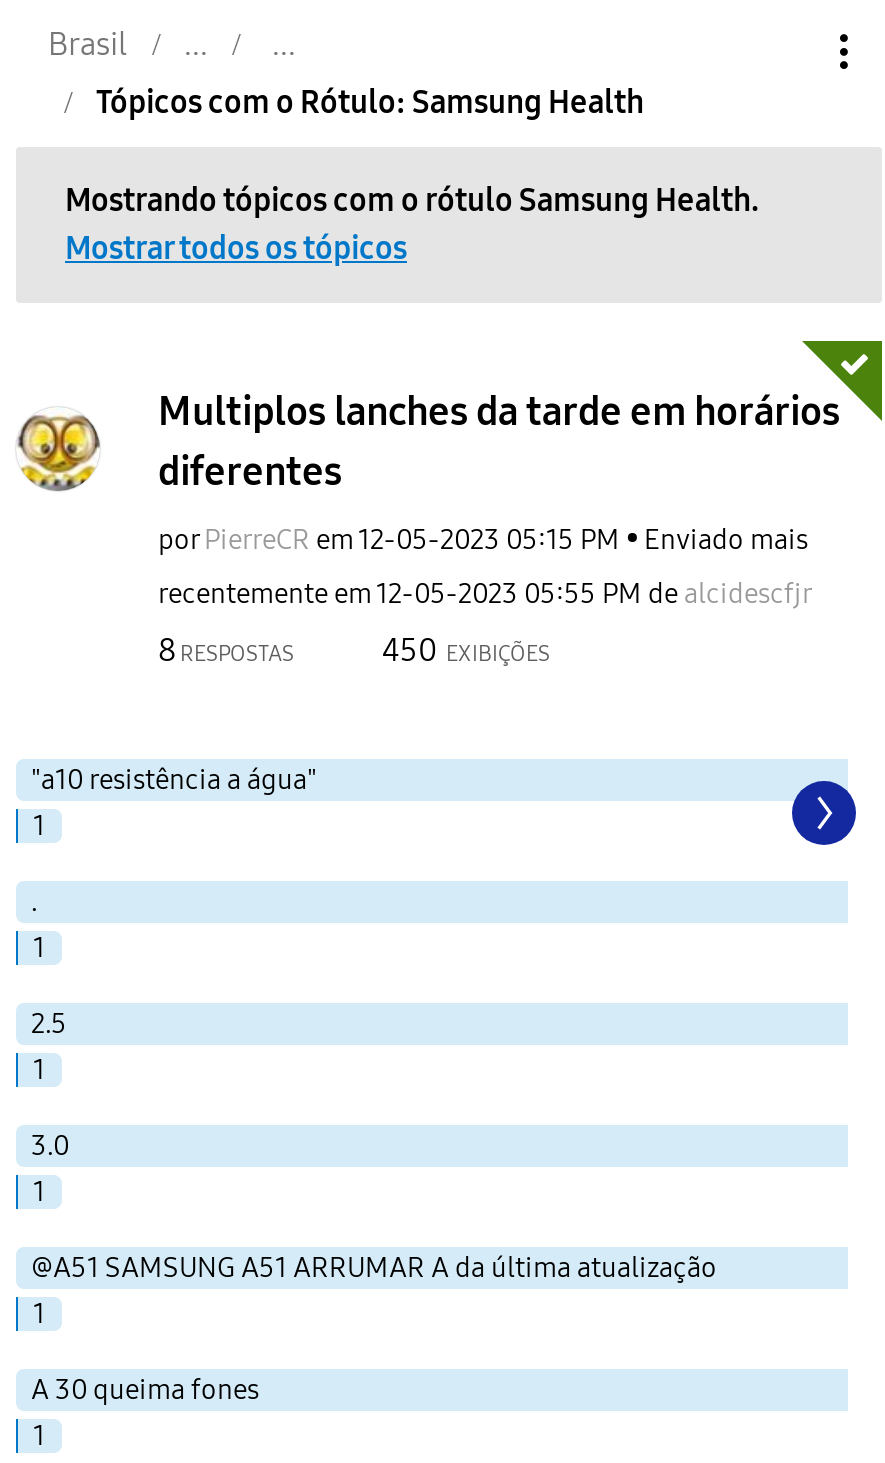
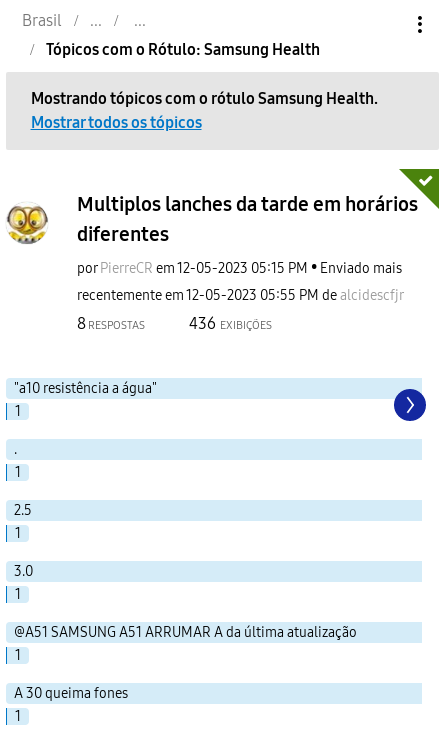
[382,632,550,670] 450 EXIBIÇÕES -> [189,314,272,333] 436 EXIBIÇÕES

